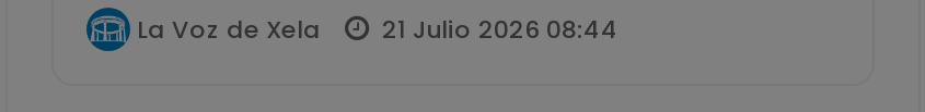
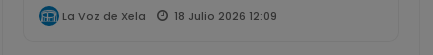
[130,12,618,47] La Voz de Xela 21 Julio 2026 08:44 -> [59,8,277,24] La Voz de Xela 18 Julio 2026 12:09

